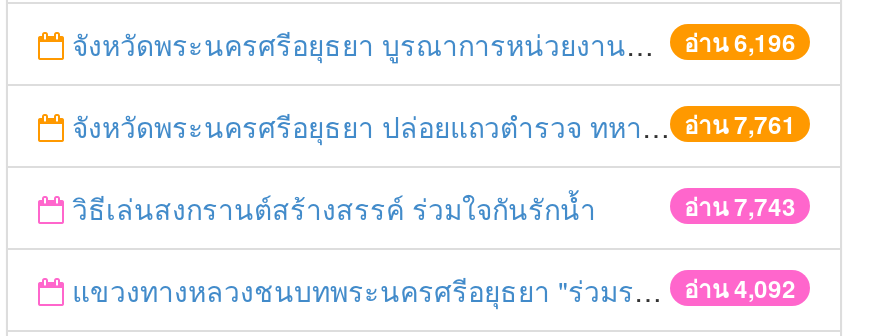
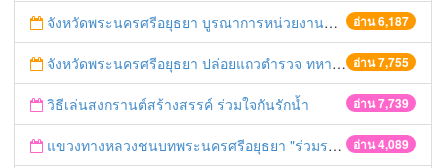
[684,24,796,60] อ่าน 6,196 -> [353,12,409,30] อ่าน 6,187
[684,106,796,142] อ่าน 7,761 -> [353,53,409,71] อ่าน 7,755
[684,188,796,224] อ่าน 7,743 -> [353,94,409,112] อ่าน 7,739
[684,270,796,306] อ่าน 4,092 -> [353,135,409,153] อ่าน 4,089

